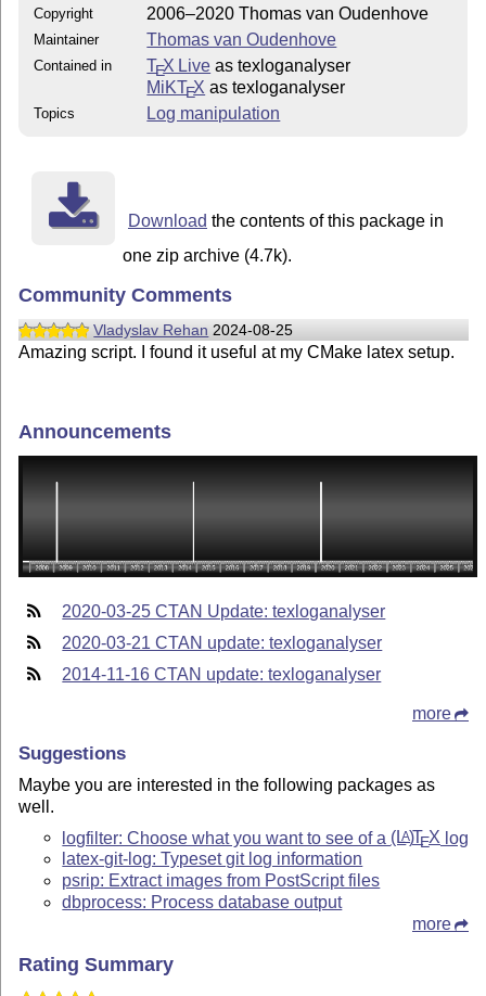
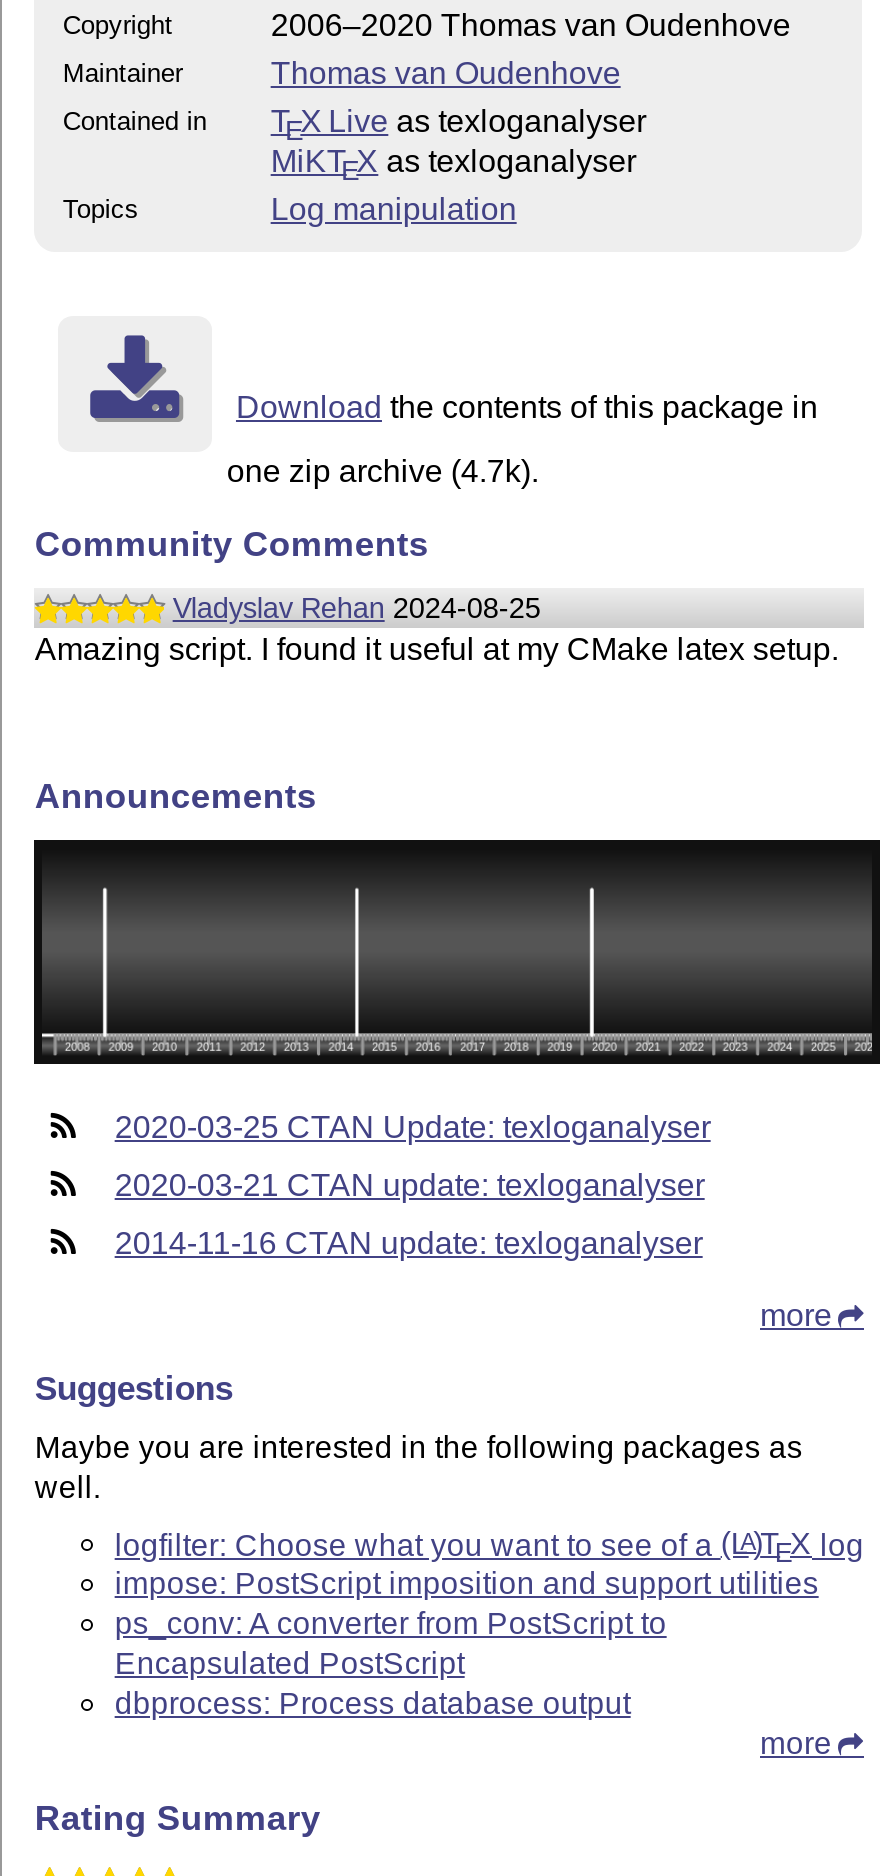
[62,850,380,890] latex-git-log: Typeset git log information | psrip: Extract images from PostScript files -> [115,1567,819,1681] impose: PostScript imposition and support utilities | ps_conv: A converter from PostScript to | Encapsulated PostScript

